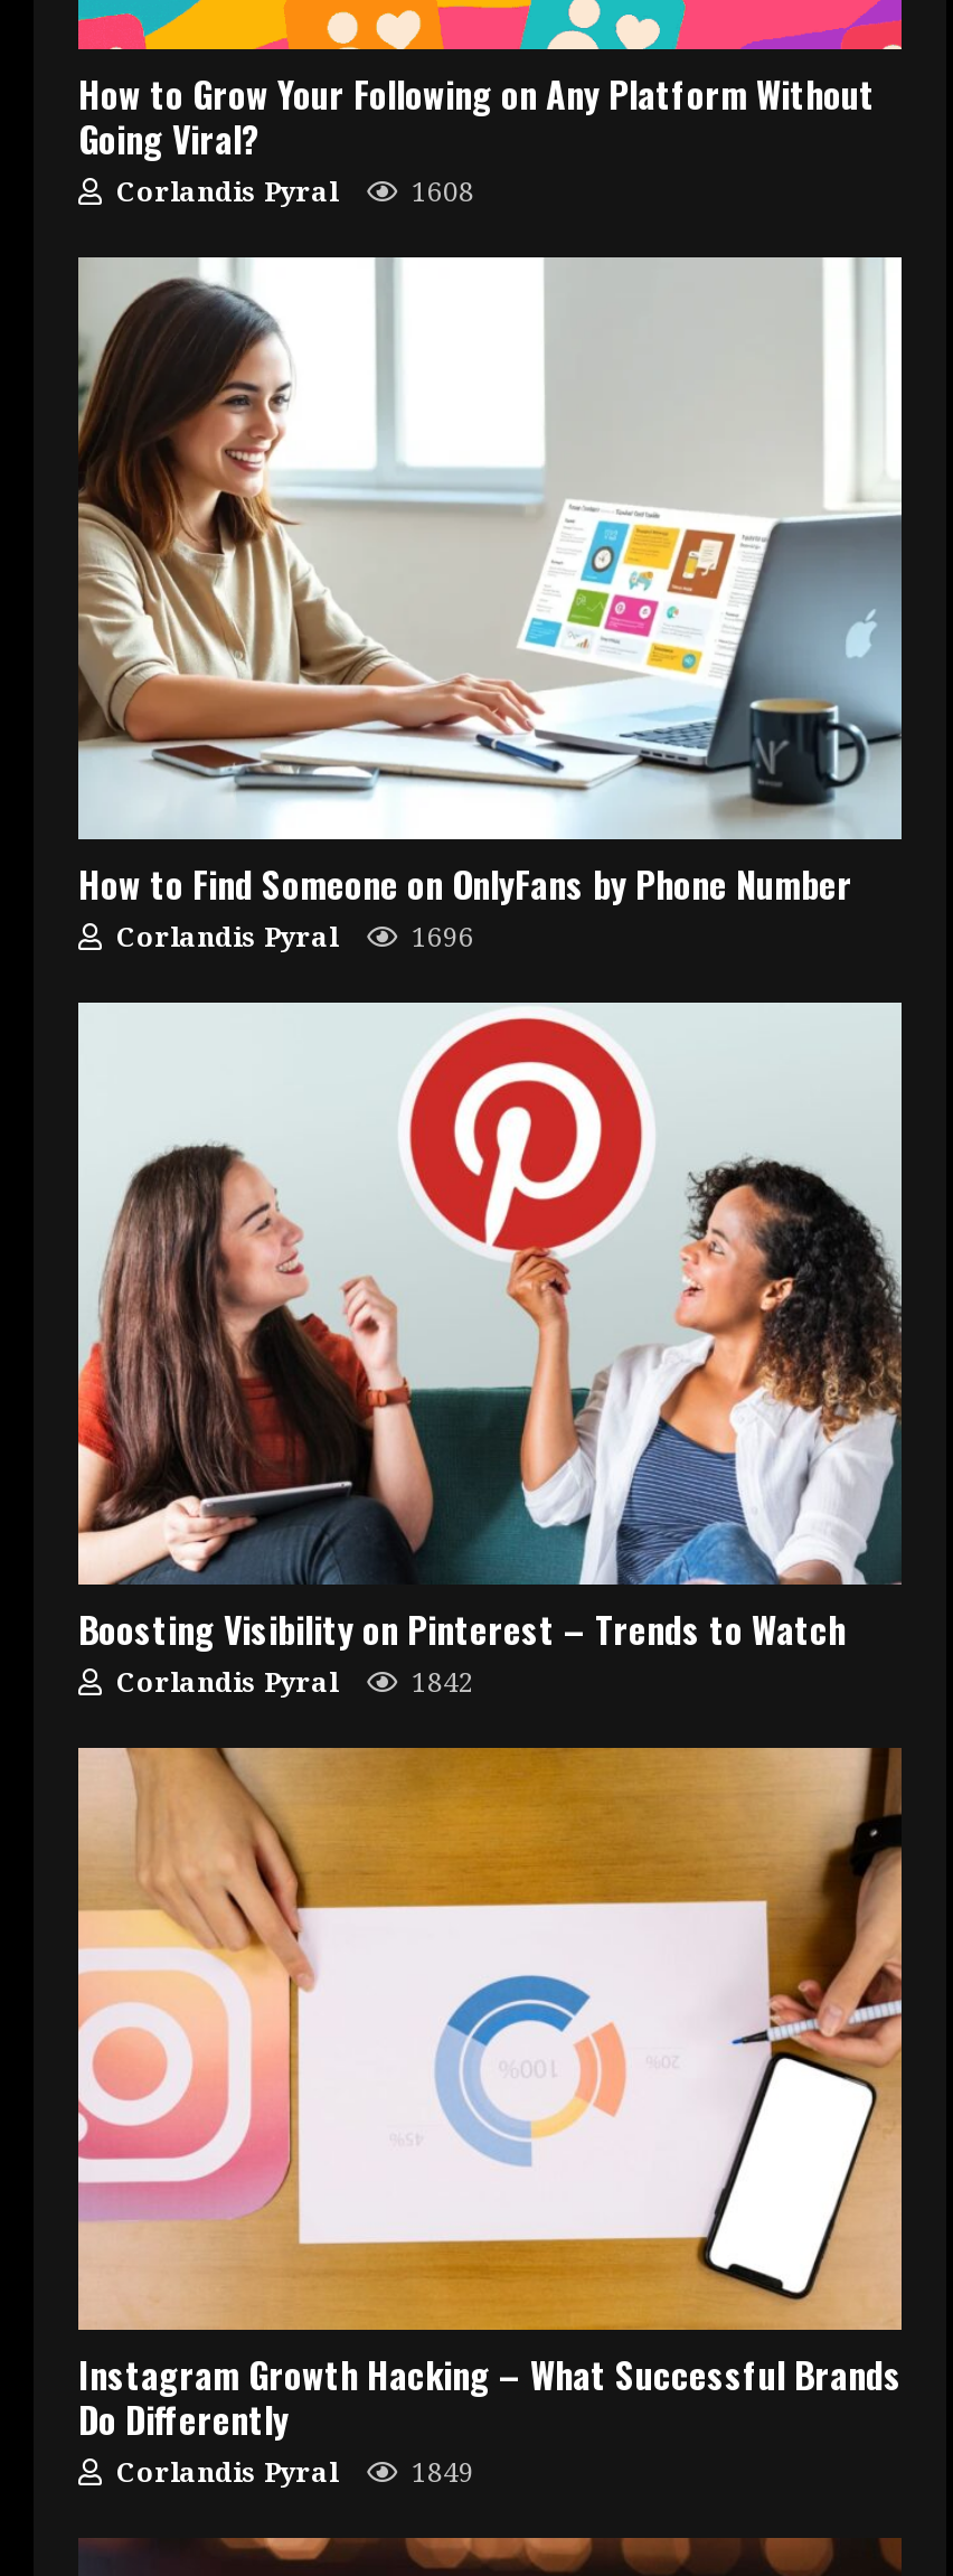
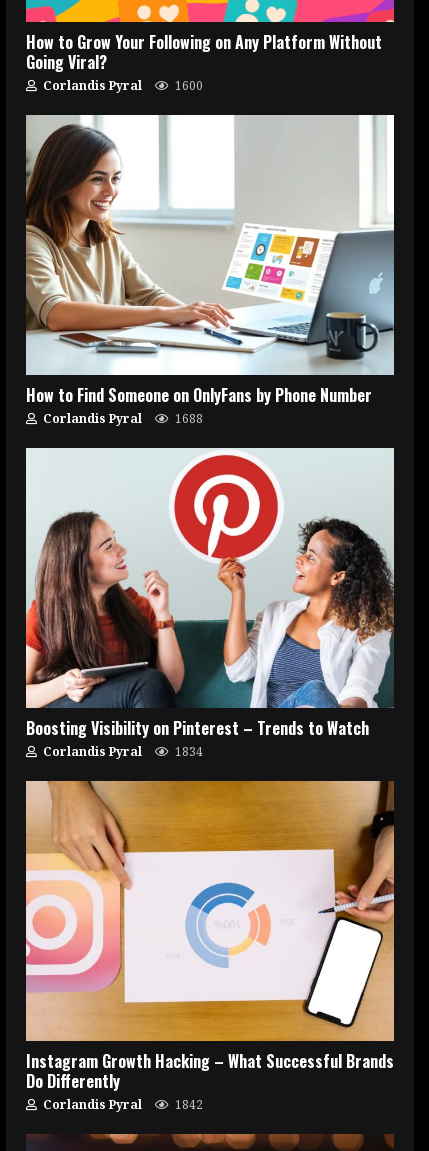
[110,173,474,211] Corlandis Pyral 1608 -> [40,77,203,94] Corlandis Pyral 1600
[110,919,474,957] Corlandis Pyral 1696 -> [40,410,203,427] Corlandis Pyral 1688
[110,1664,474,1702] Corlandis Pyral 1842 -> [40,743,203,760] Corlandis Pyral 1834
[110,2454,474,2492] Corlandis Pyral 1849 -> [40,1096,203,1113] Corlandis Pyral 1842

